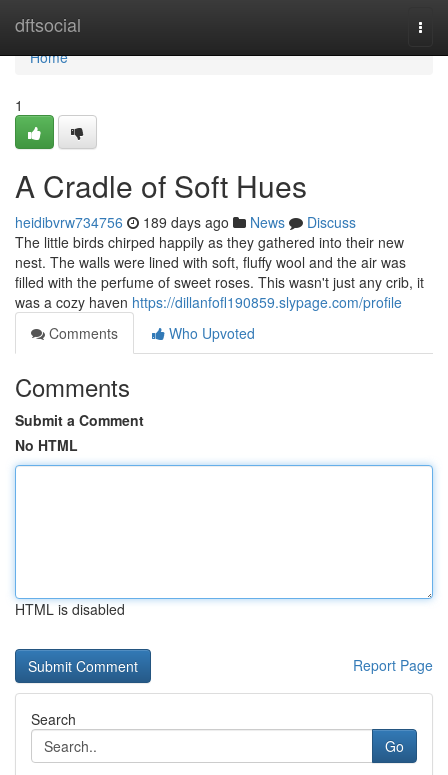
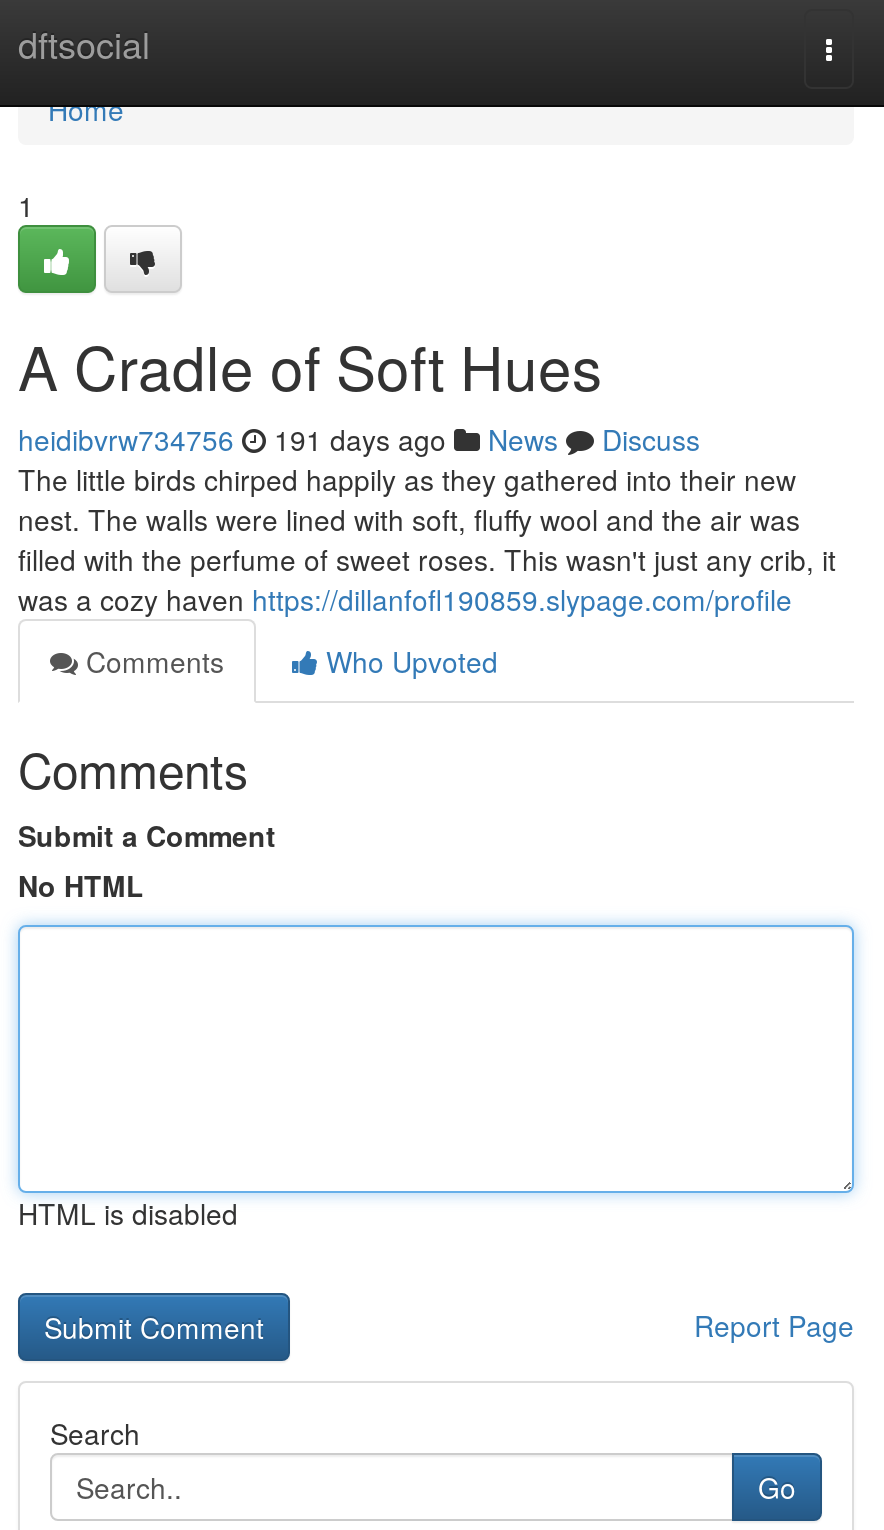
[15,212,356,232] heidibvrw734756 189 days ago News Discuss -> [18,419,700,459] heidibvrw734756 191 days ago News Discuss

